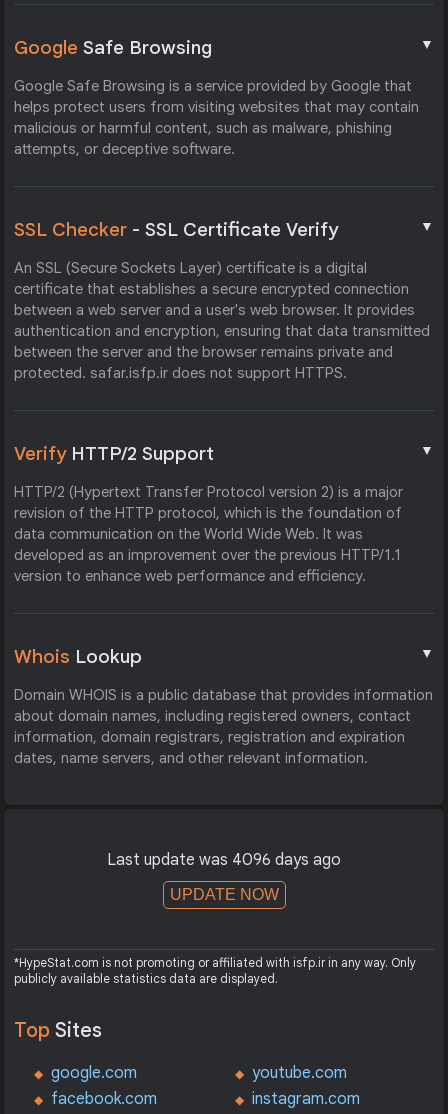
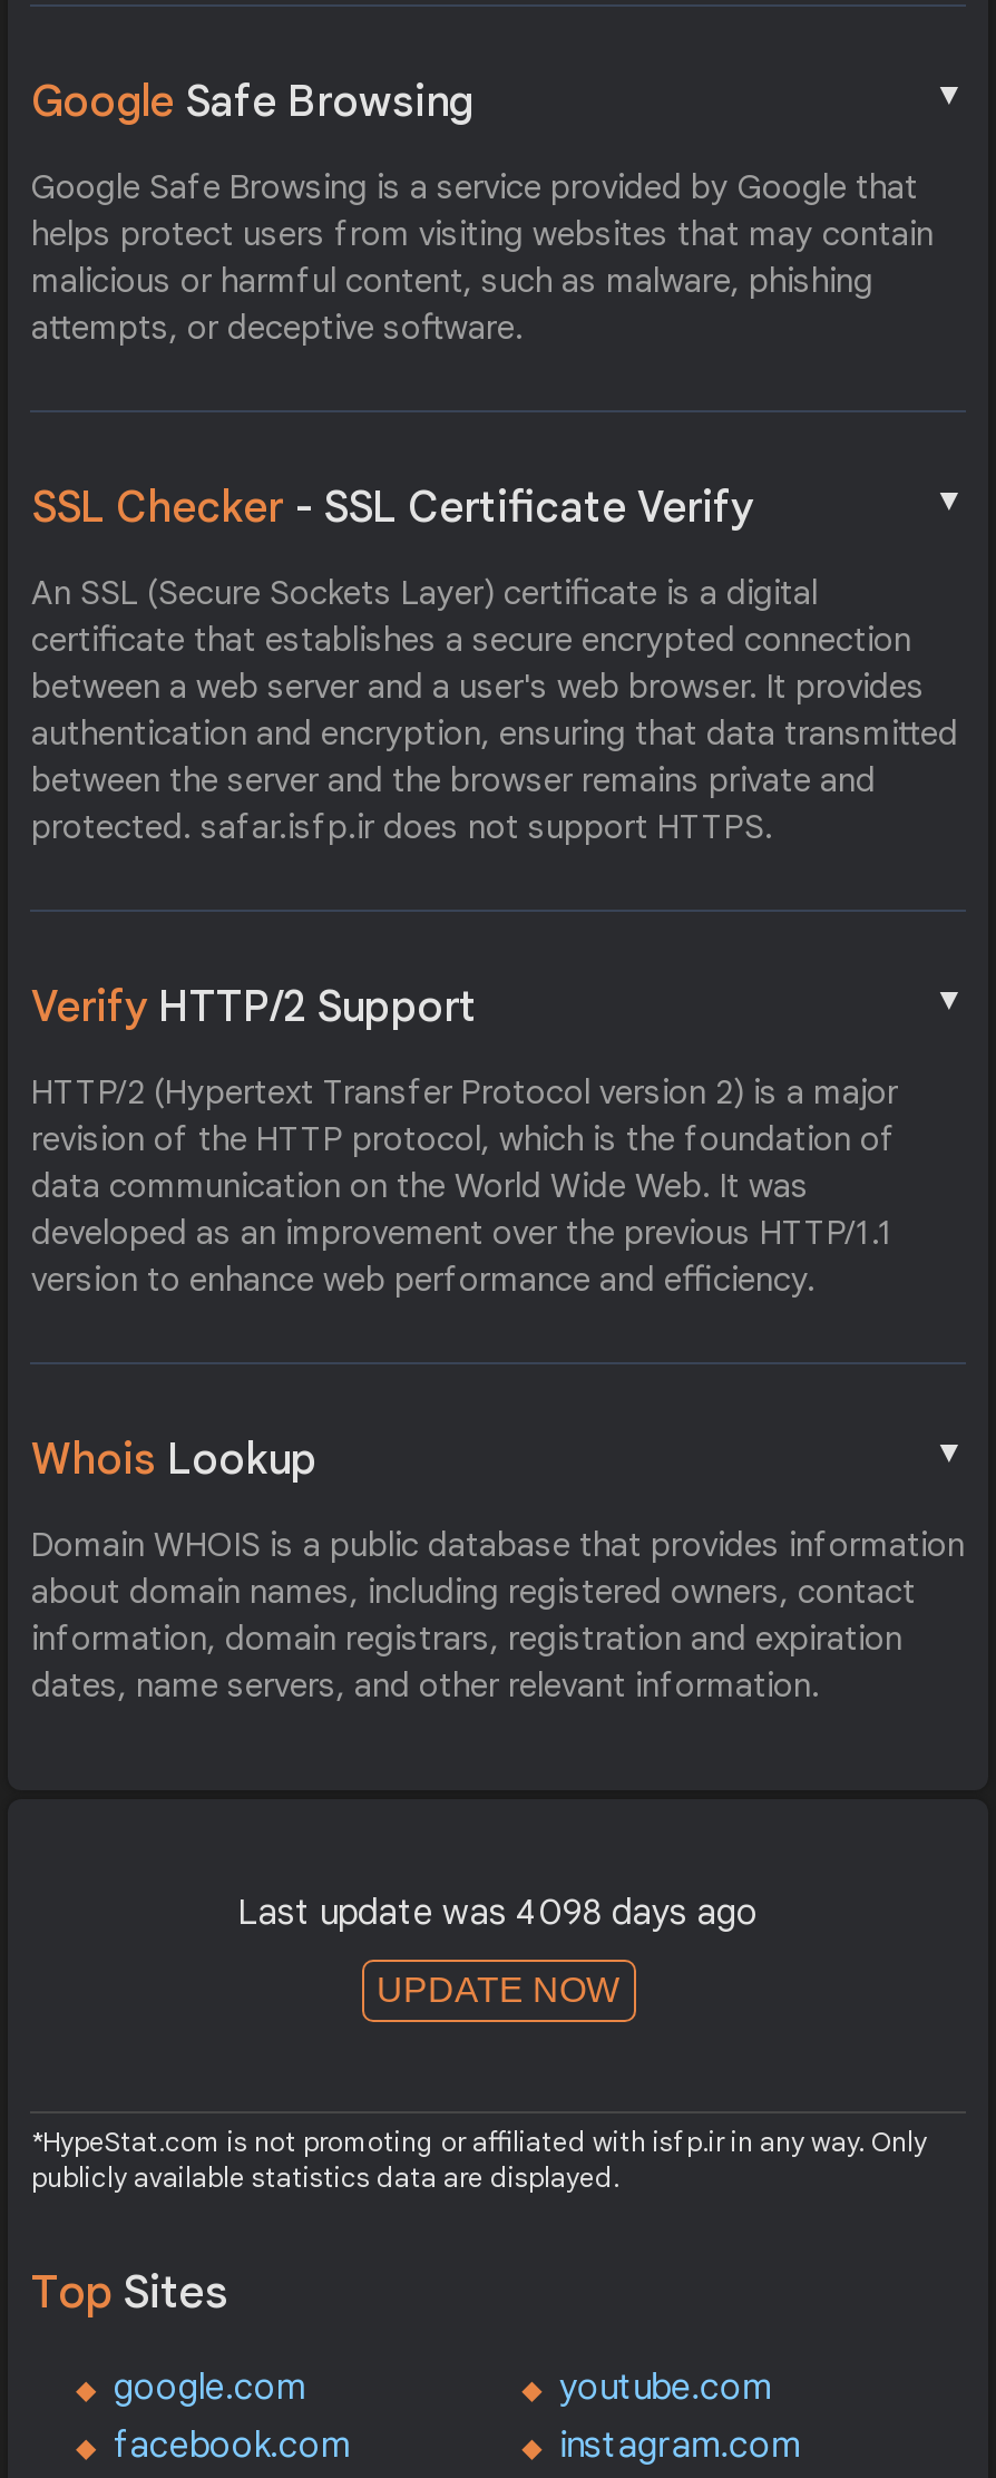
[107,850,341,870] Last update was 4096 days ago -> [237,1891,759,1936] Last update was 4098 days ago

